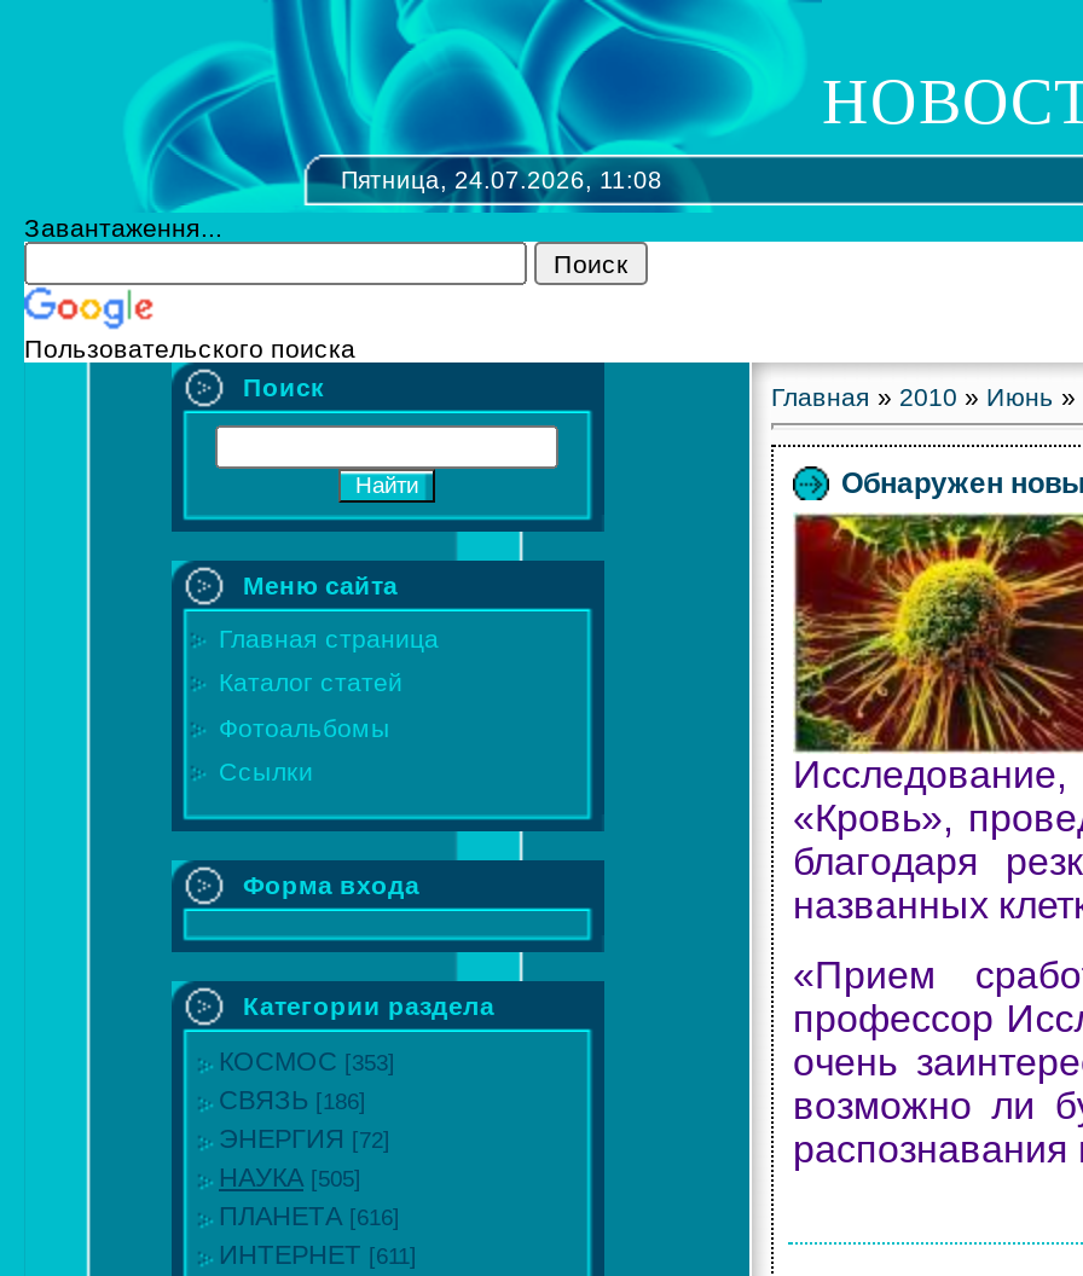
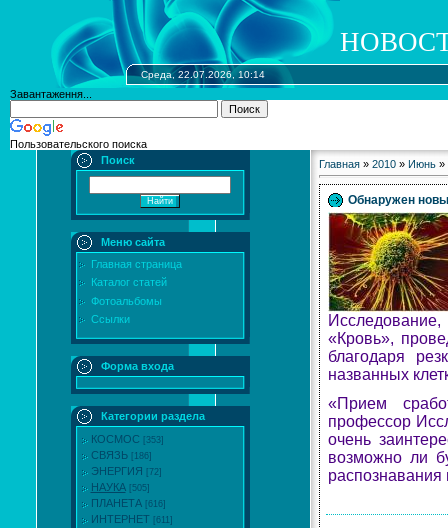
[341,167,662,193] Пятница, 24.07.2026, 11:08 -> [141,69,265,80] Среда, 22.07.2026, 10:14

